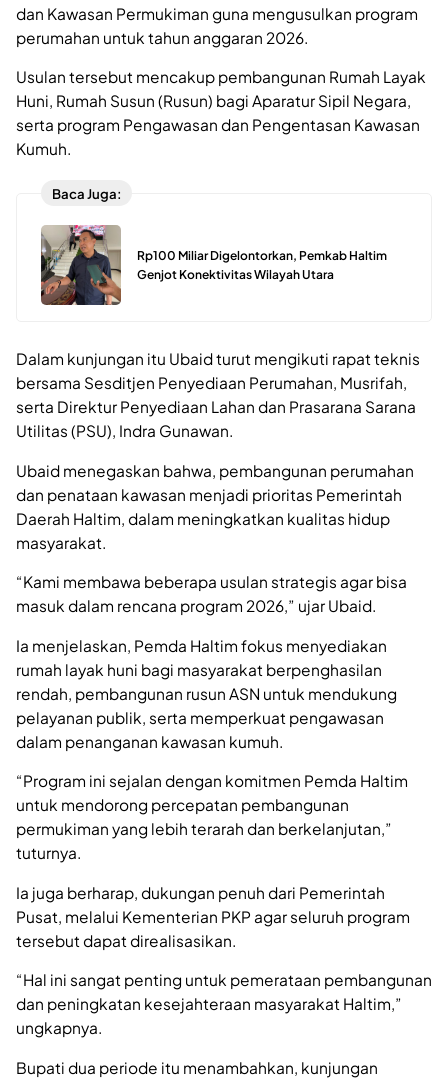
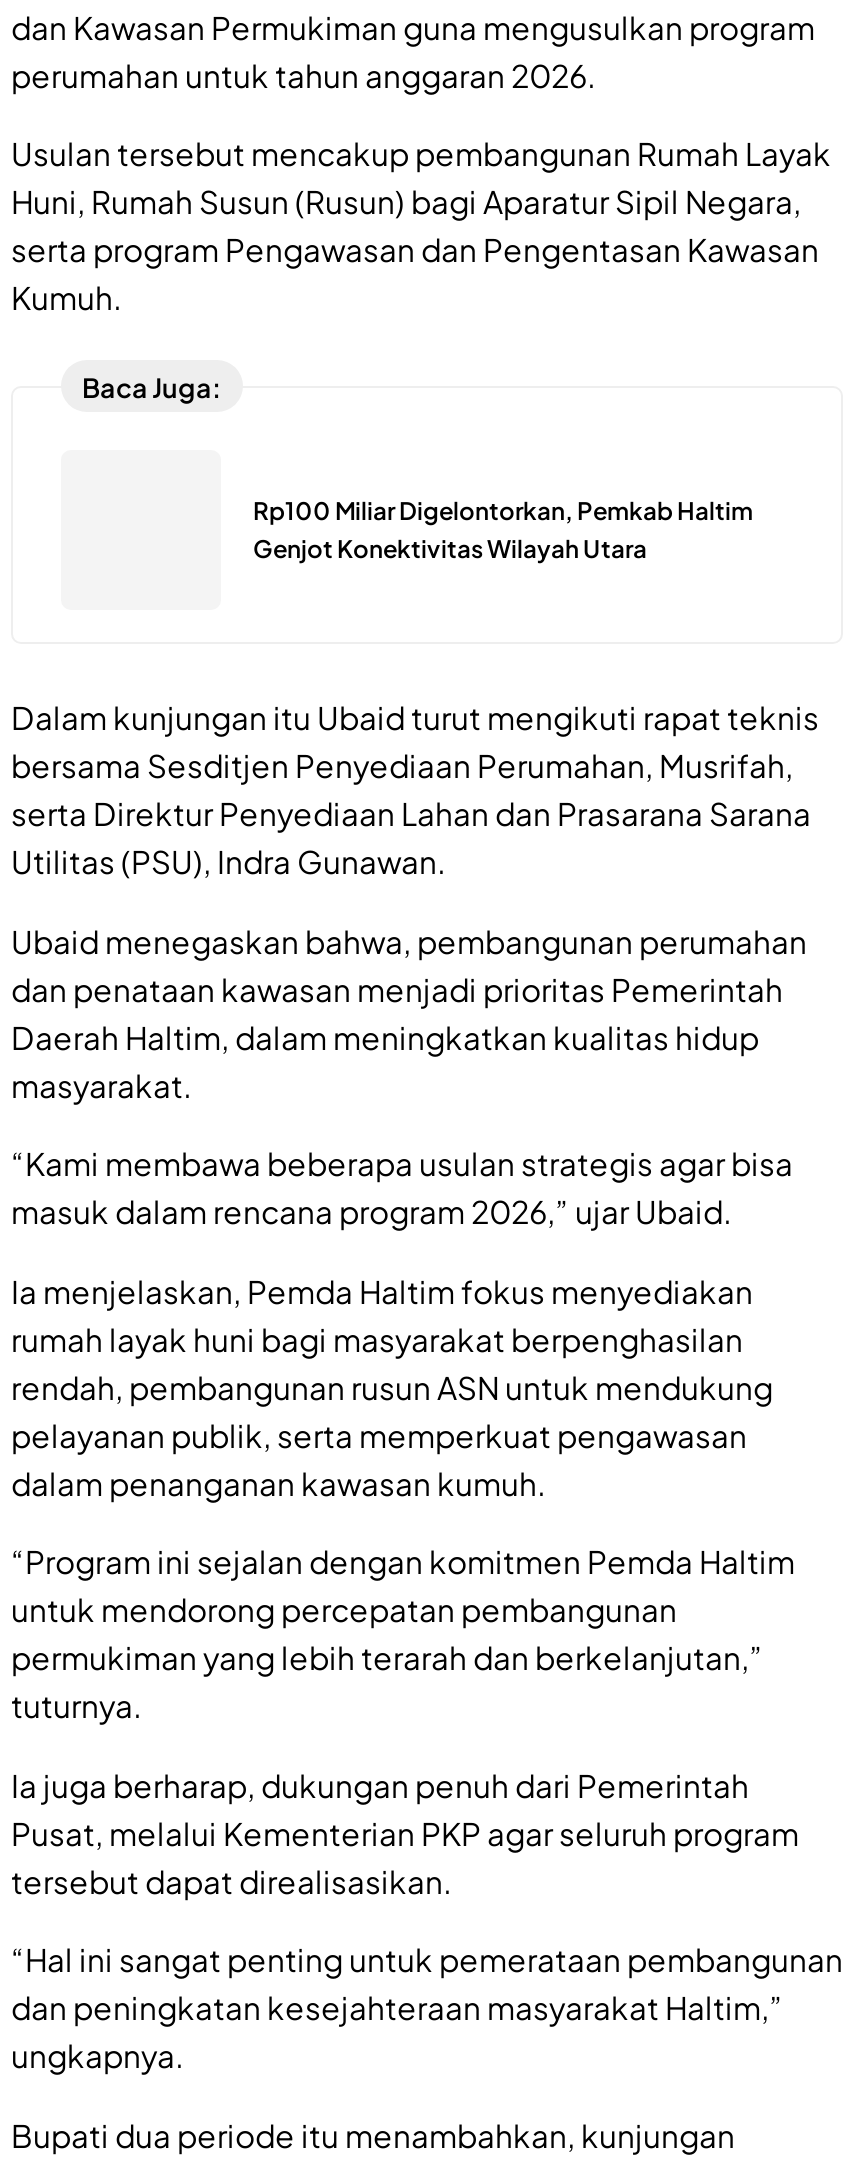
[40,224,122,306] [image] -> none

